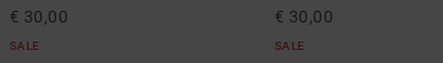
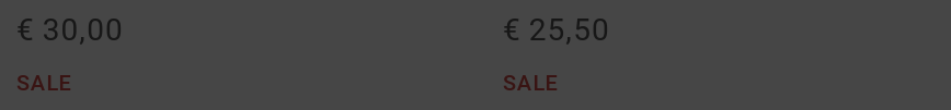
[275,7,333,26] € 30,00 -> [503,12,610,46] € 25,50

